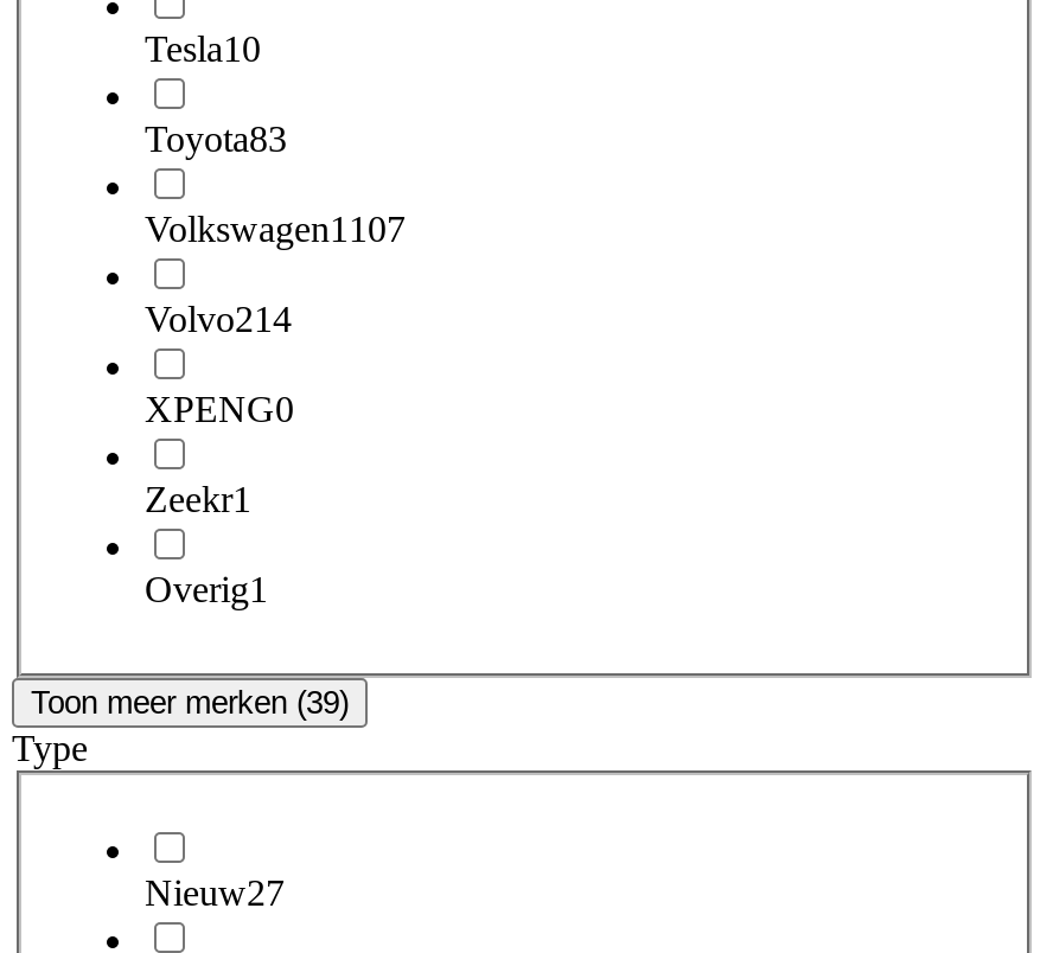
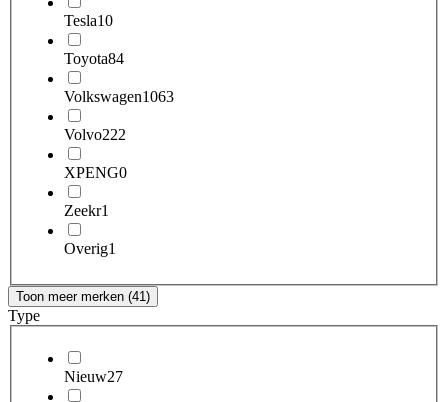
[145,118,287,158] Toyota83 -> [64,50,124,67] Toyota84
[145,208,406,248] Volkswagen1107 -> [64,88,174,105] Volkswagen1063
[145,298,292,338] Volvo214 -> [64,126,126,143] Volvo222
[31,684,349,720] Toon meer merken (39) -> [16,289,150,304] Toon meer merken (41)

